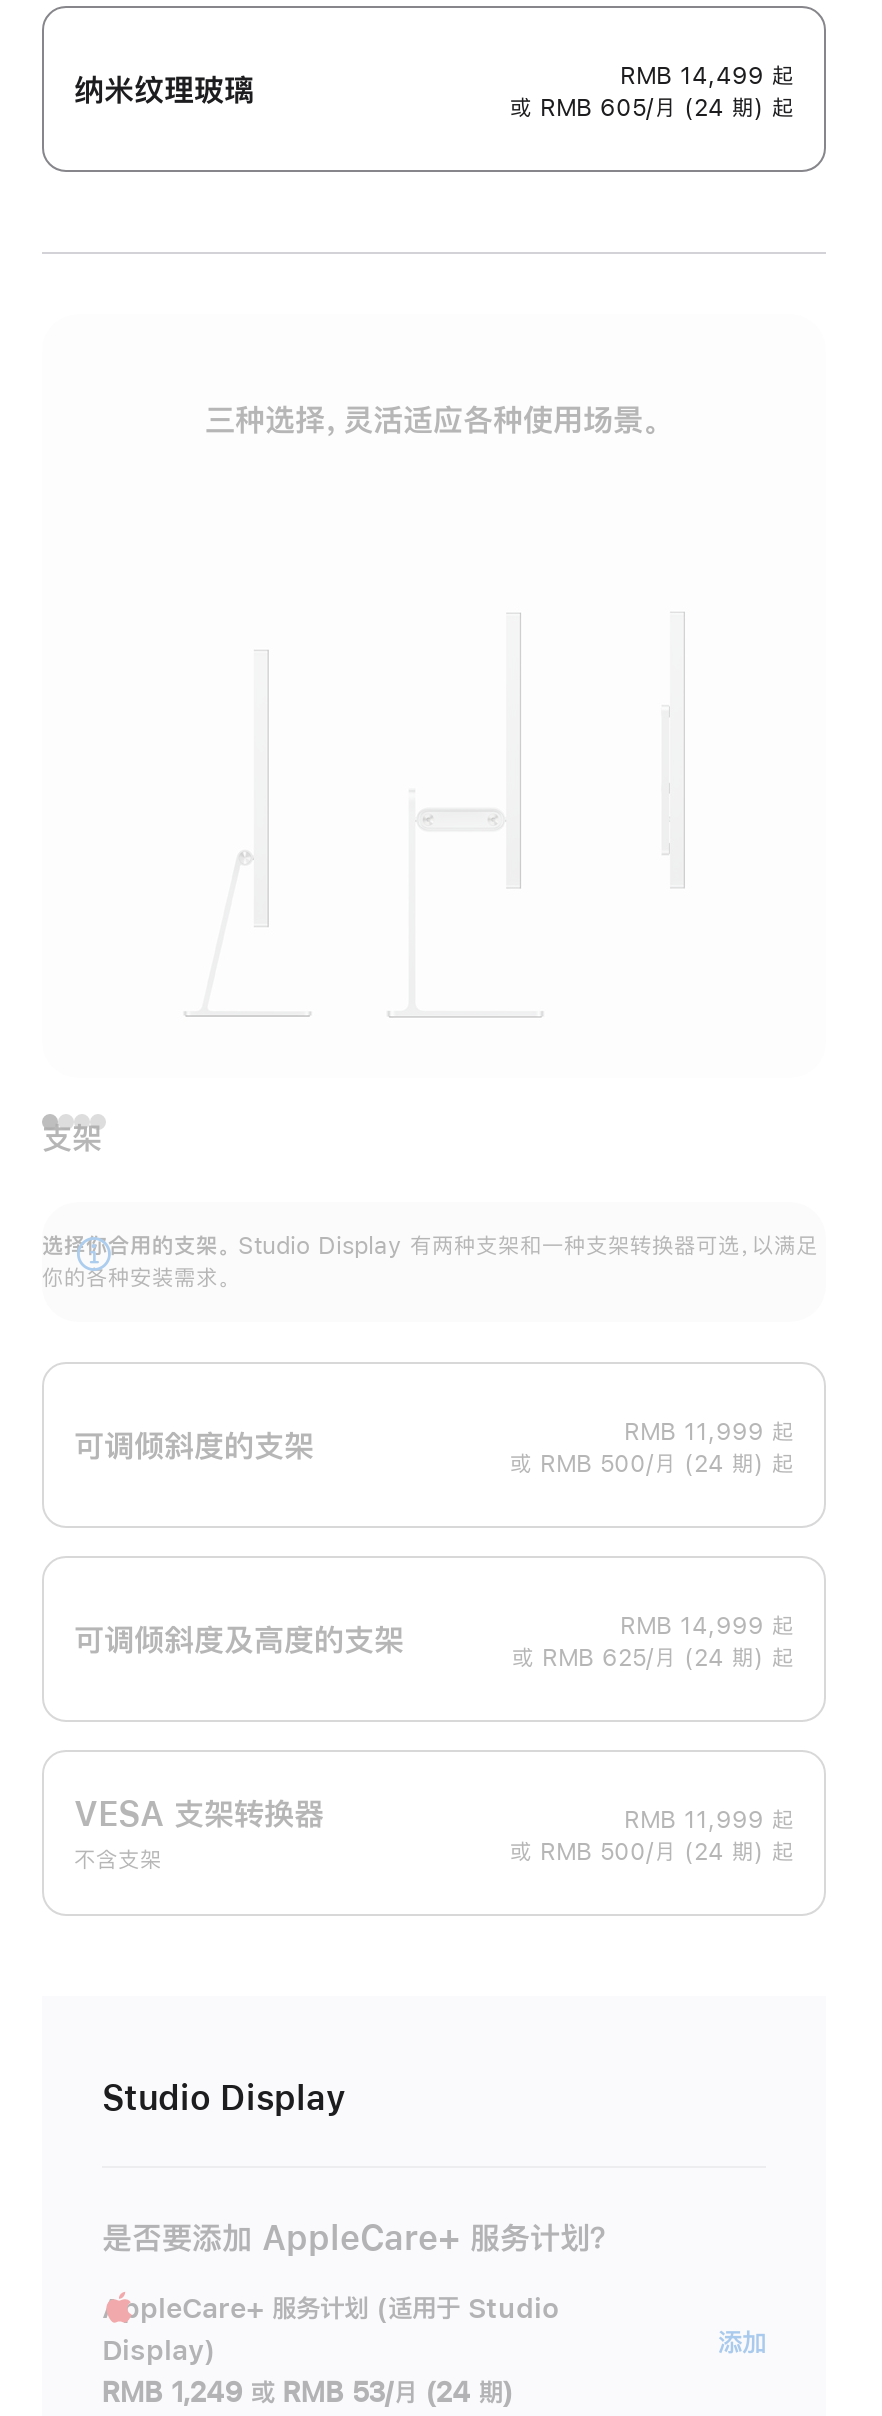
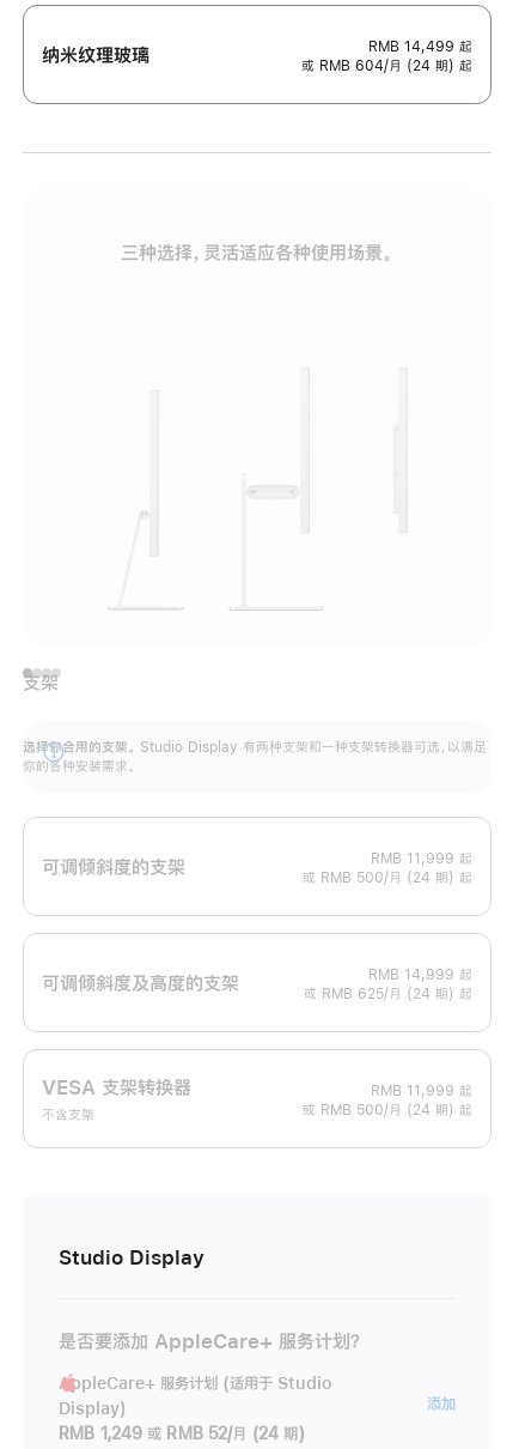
[510,96,794,120] 或 RMB 605/月 (24 期) 起 -> [301,59,472,73] 或 RMB 604/月 (24 期) 起
[102,2379,513,2407] RMB 1,249 或 RMB 53/月 (24 期) -> [59,1425,305,1442] RMB 1,249 或 RMB 52/月 (24 期)

